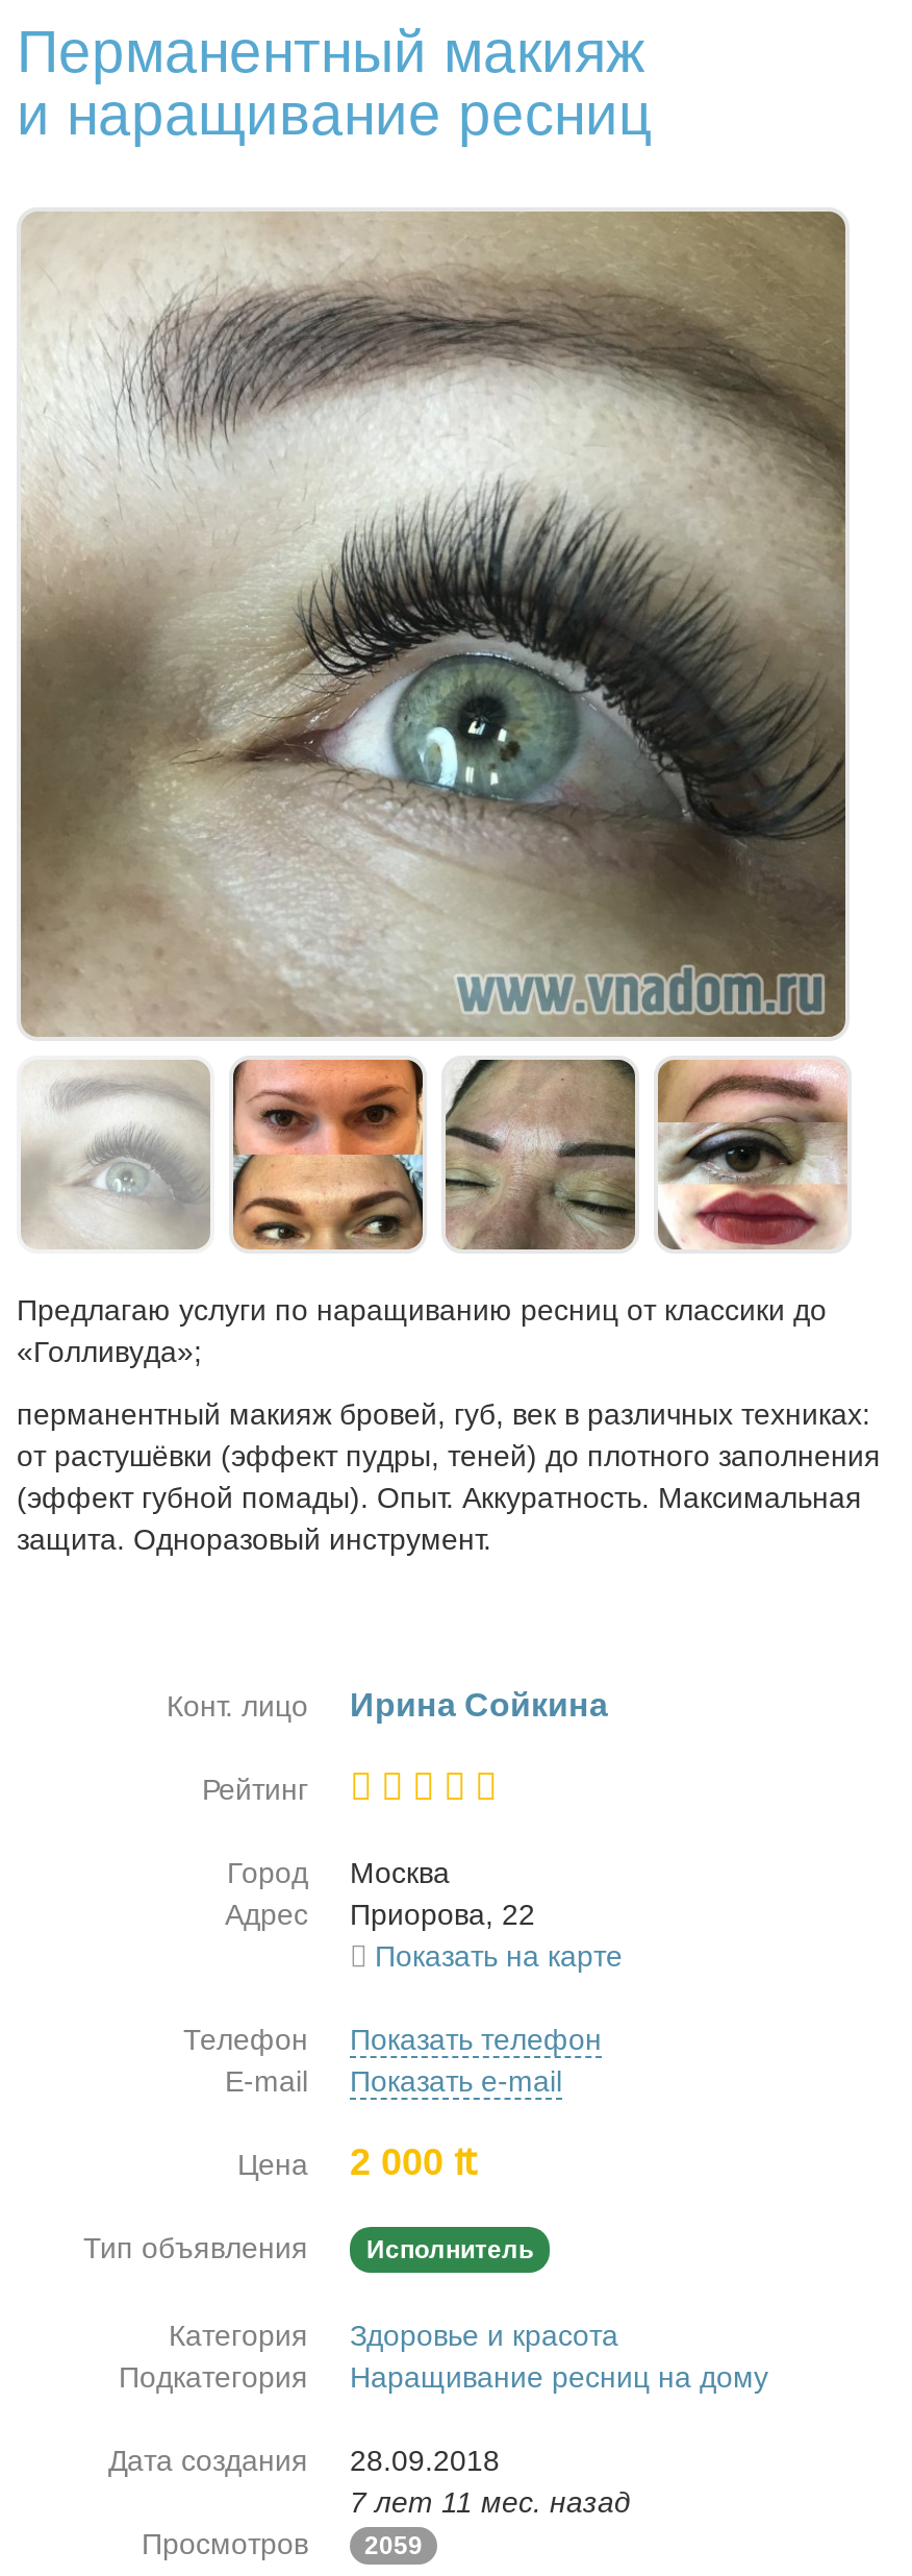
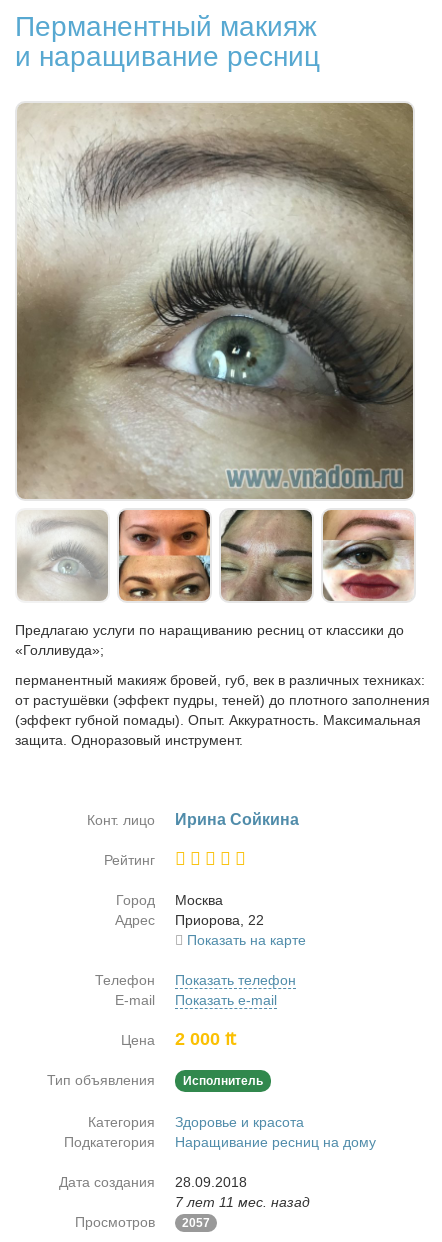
[142,2527,423,2560] Просмотров 2059 -> [75,1214,210,1230] Просмотров 2057

